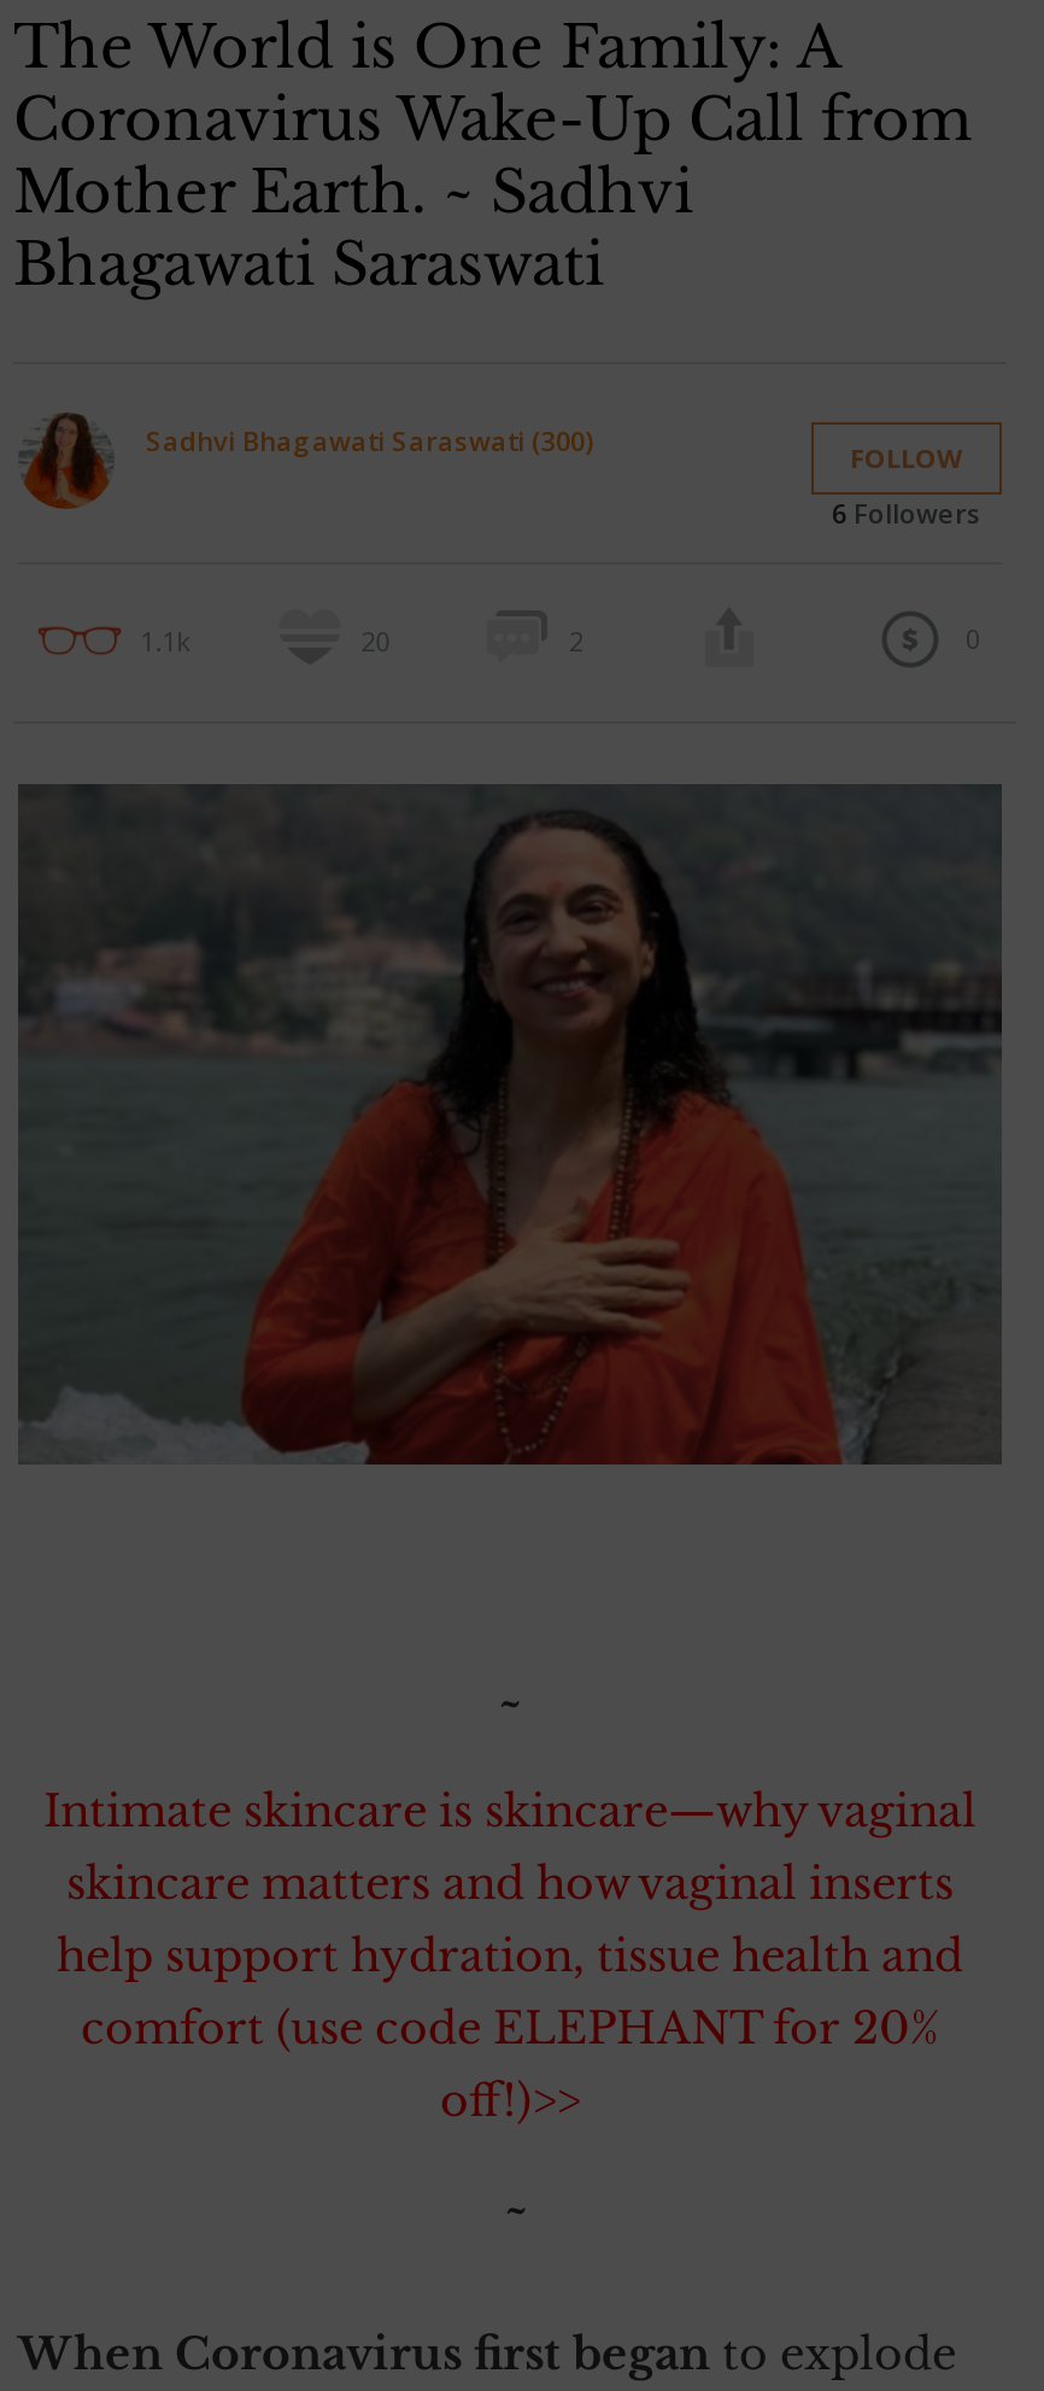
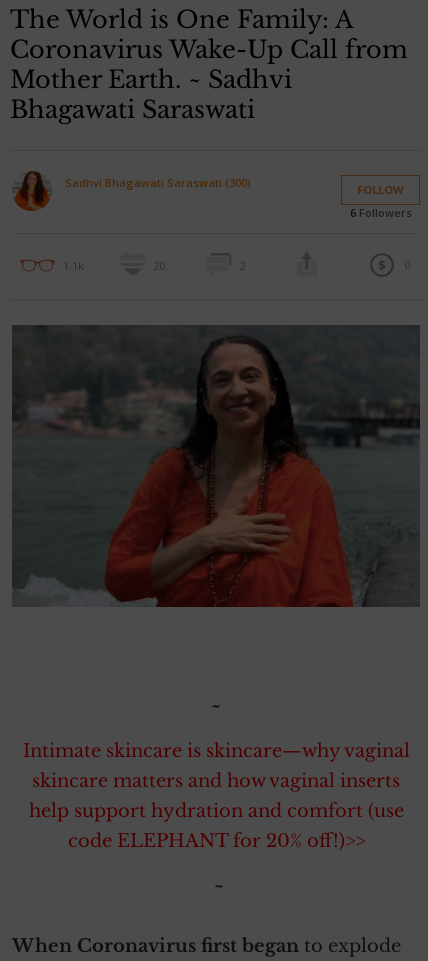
[57,1929,963,2127] help support hydration, tissue health and | comfort (use code ELEPHANT for 20% | off!)>> -> [28,799,403,851] help support hydration and comfort (use | code ELEPHANT for 20% off!)>>

